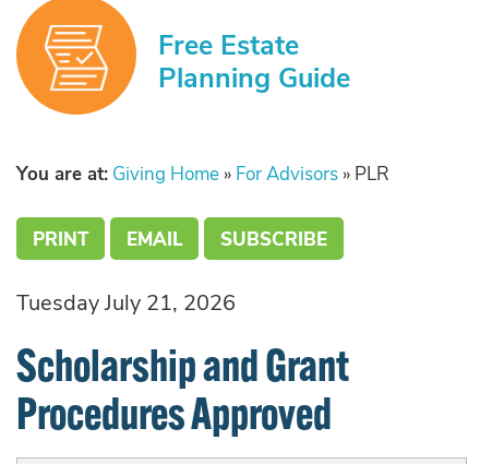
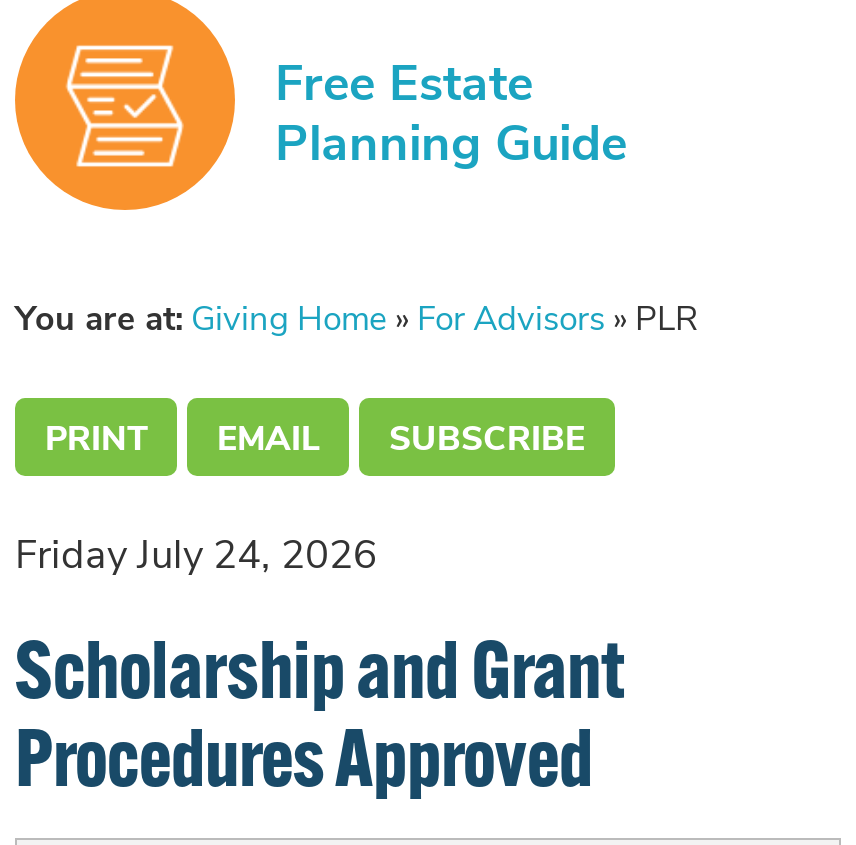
[16,289,236,318] Tuesday July 21, 2026 -> [15,529,377,583] Friday July 24, 2026

